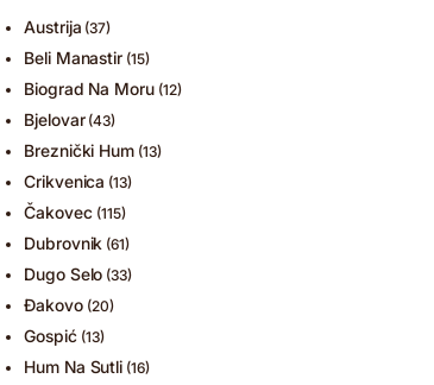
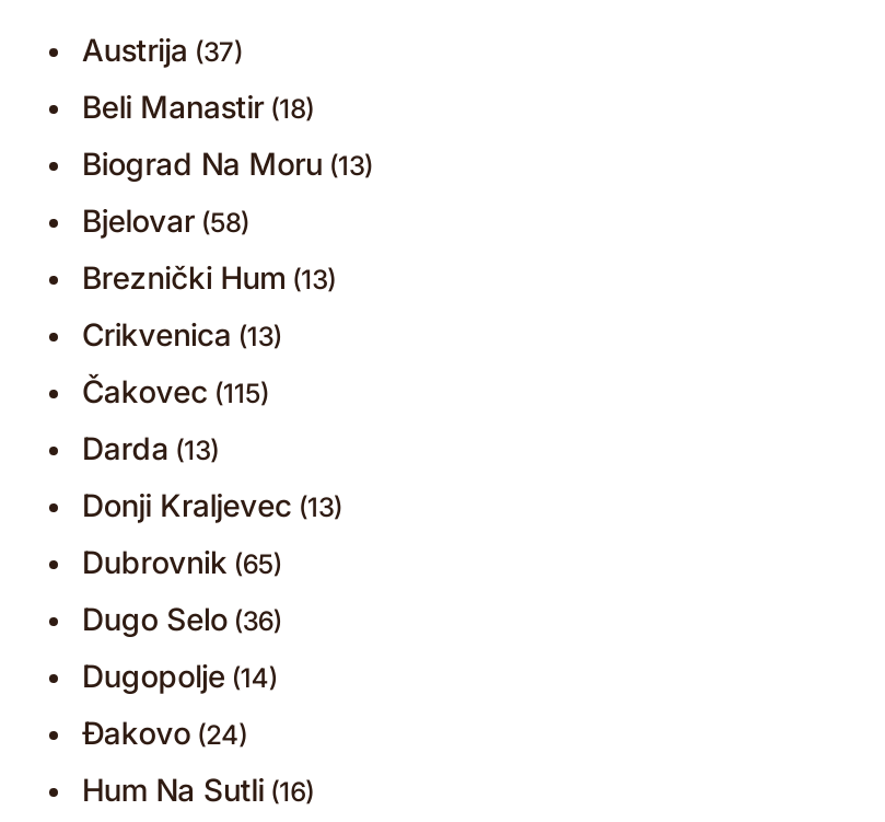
[24,48,150,68] Beli Manastir (15) -> [82,88,314,125] Beli Manastir (18)
[24,78,182,99] Biograd Na Moru (12) -> [82,144,373,182] Biograd Na Moru (13)
[24,109,116,130] Bjelovar (43) -> [82,201,249,239] Bjelovar (58)
[24,233,132,346] Dubrovnik (61) | Dugo Selo (33) | Đakovo (20) | Gospić (13) -> [82,429,342,751] Darda (13) | Donji Kraljevec (13) | Dubrovnik (65) | Dugo Selo (36) | Dugopolje (14) | Đakovo (24)

